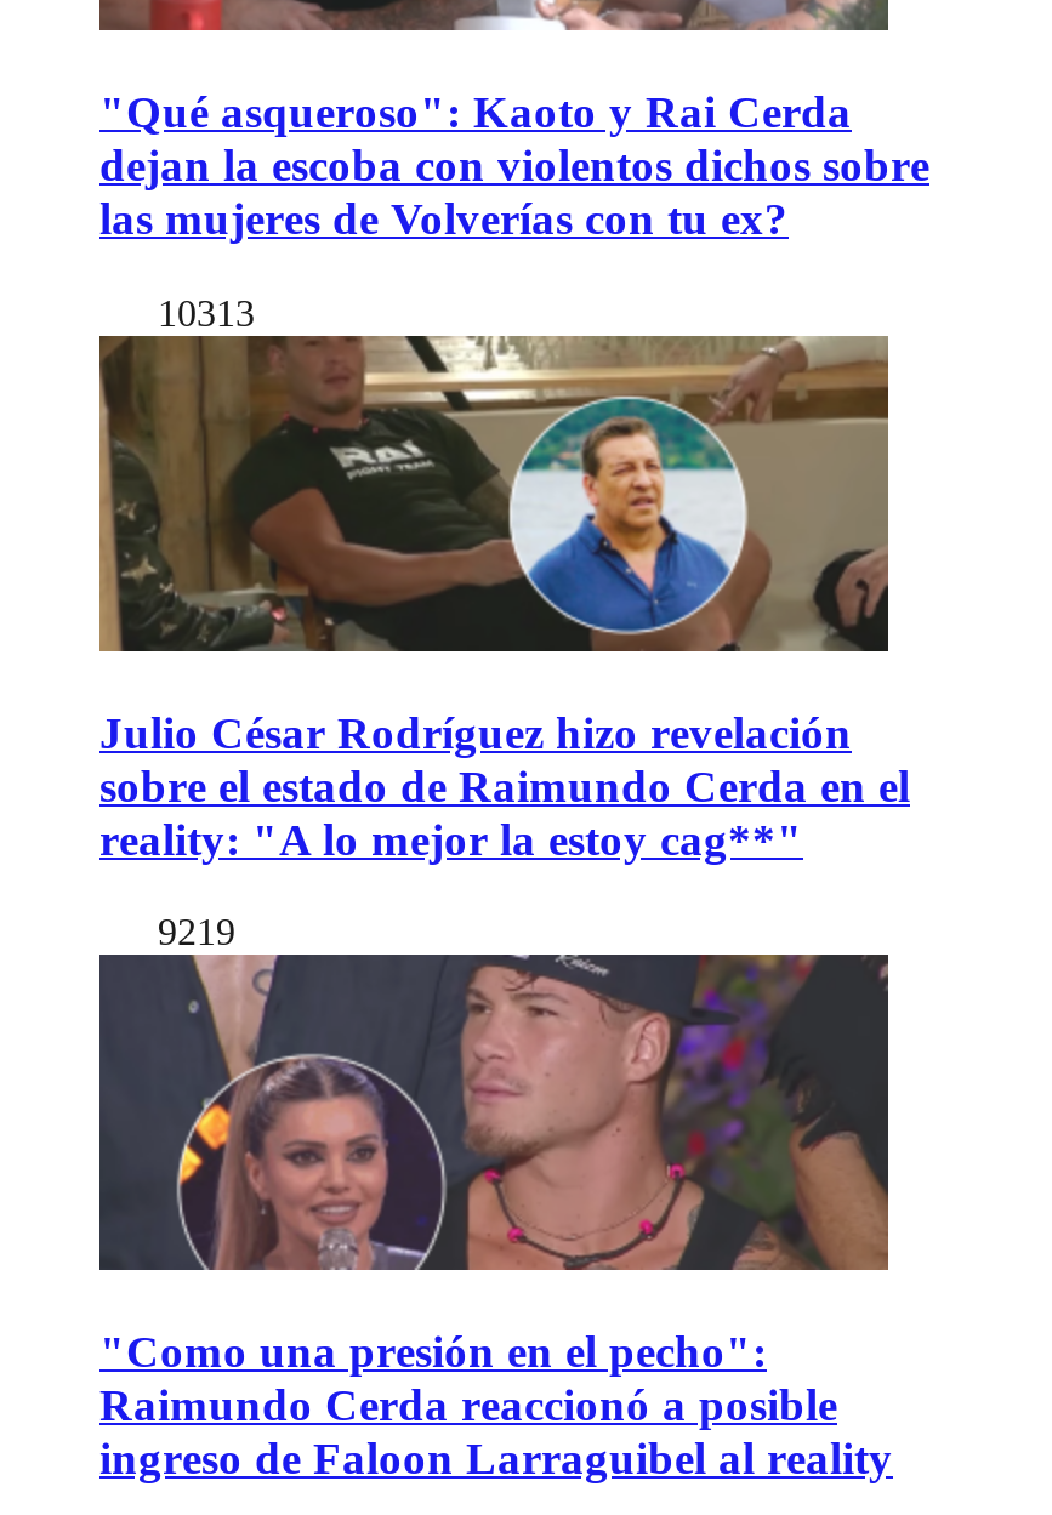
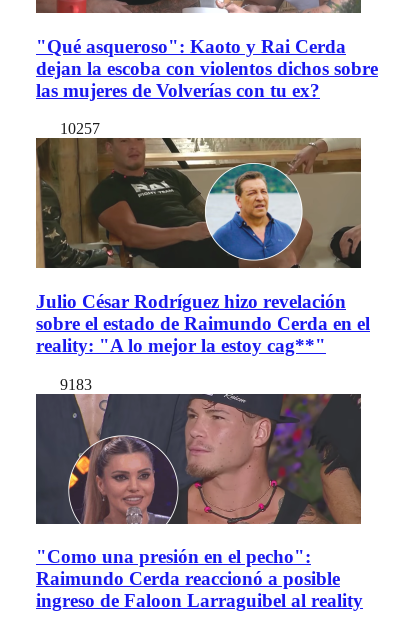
[148,292,255,333] 10313 -> [56,120,100,137] 10257
[148,912,235,953] 9219 -> [56,376,92,393] 9183

